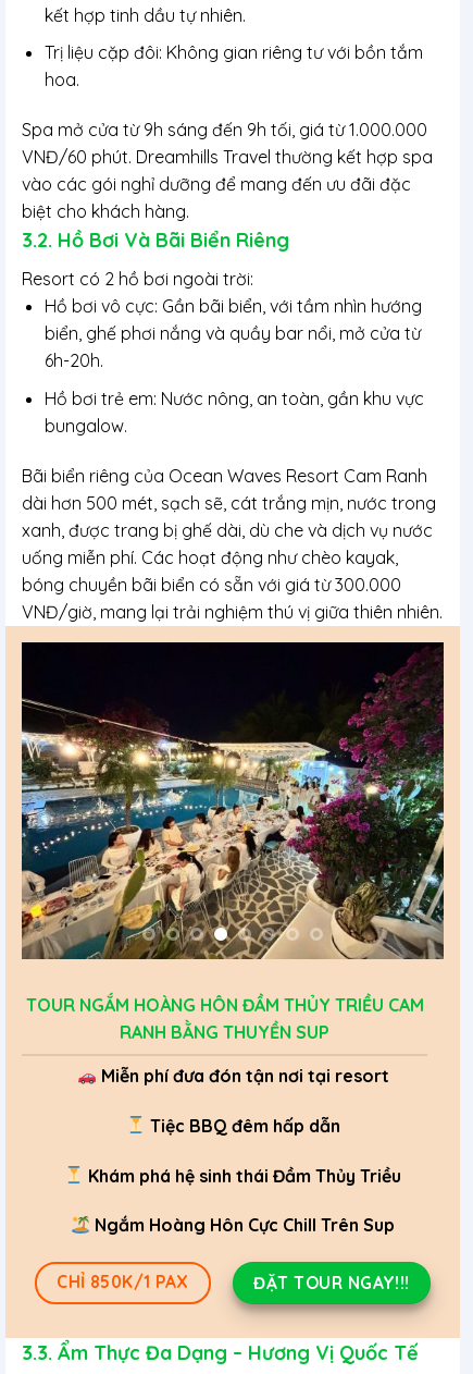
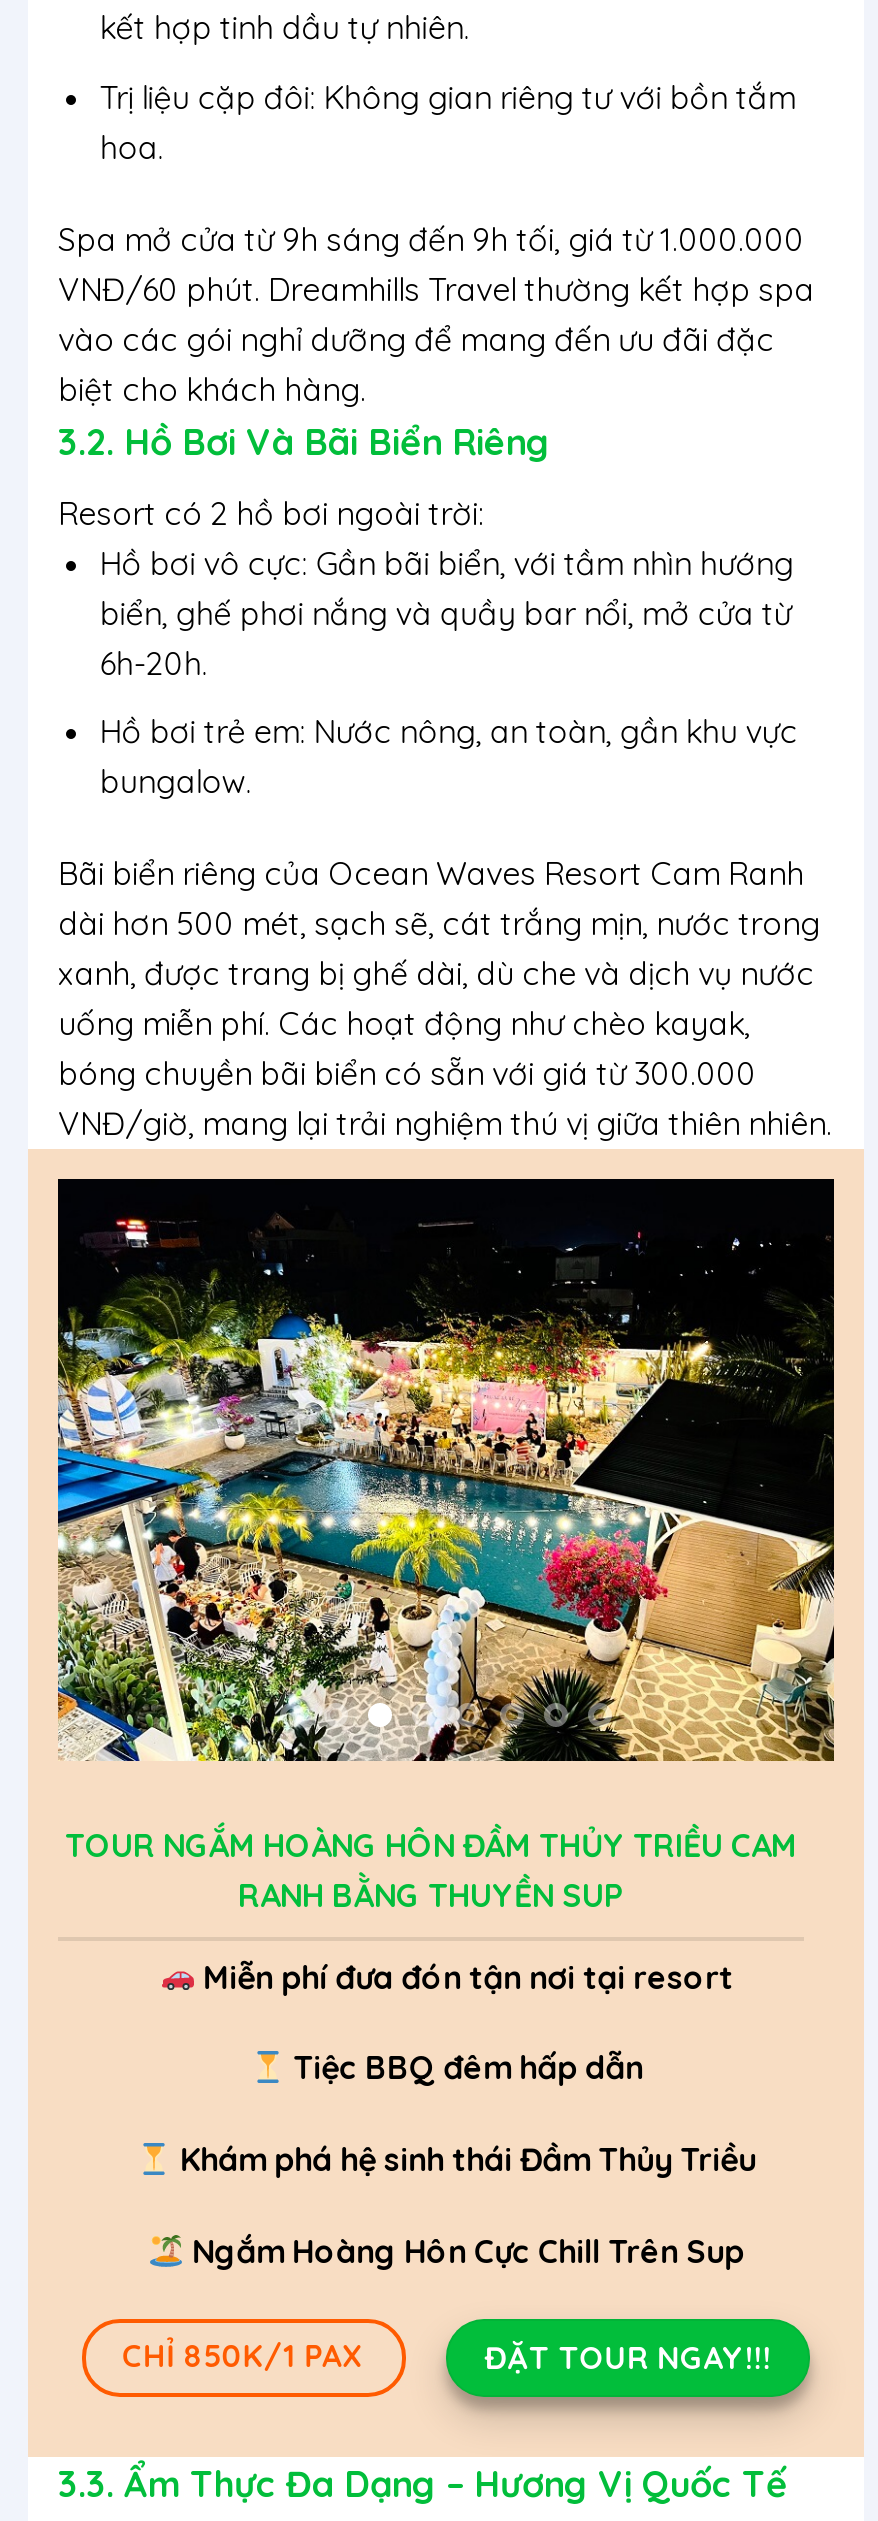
[21,642,445,960] [image] -> [56,1178,836,1762] [image]

